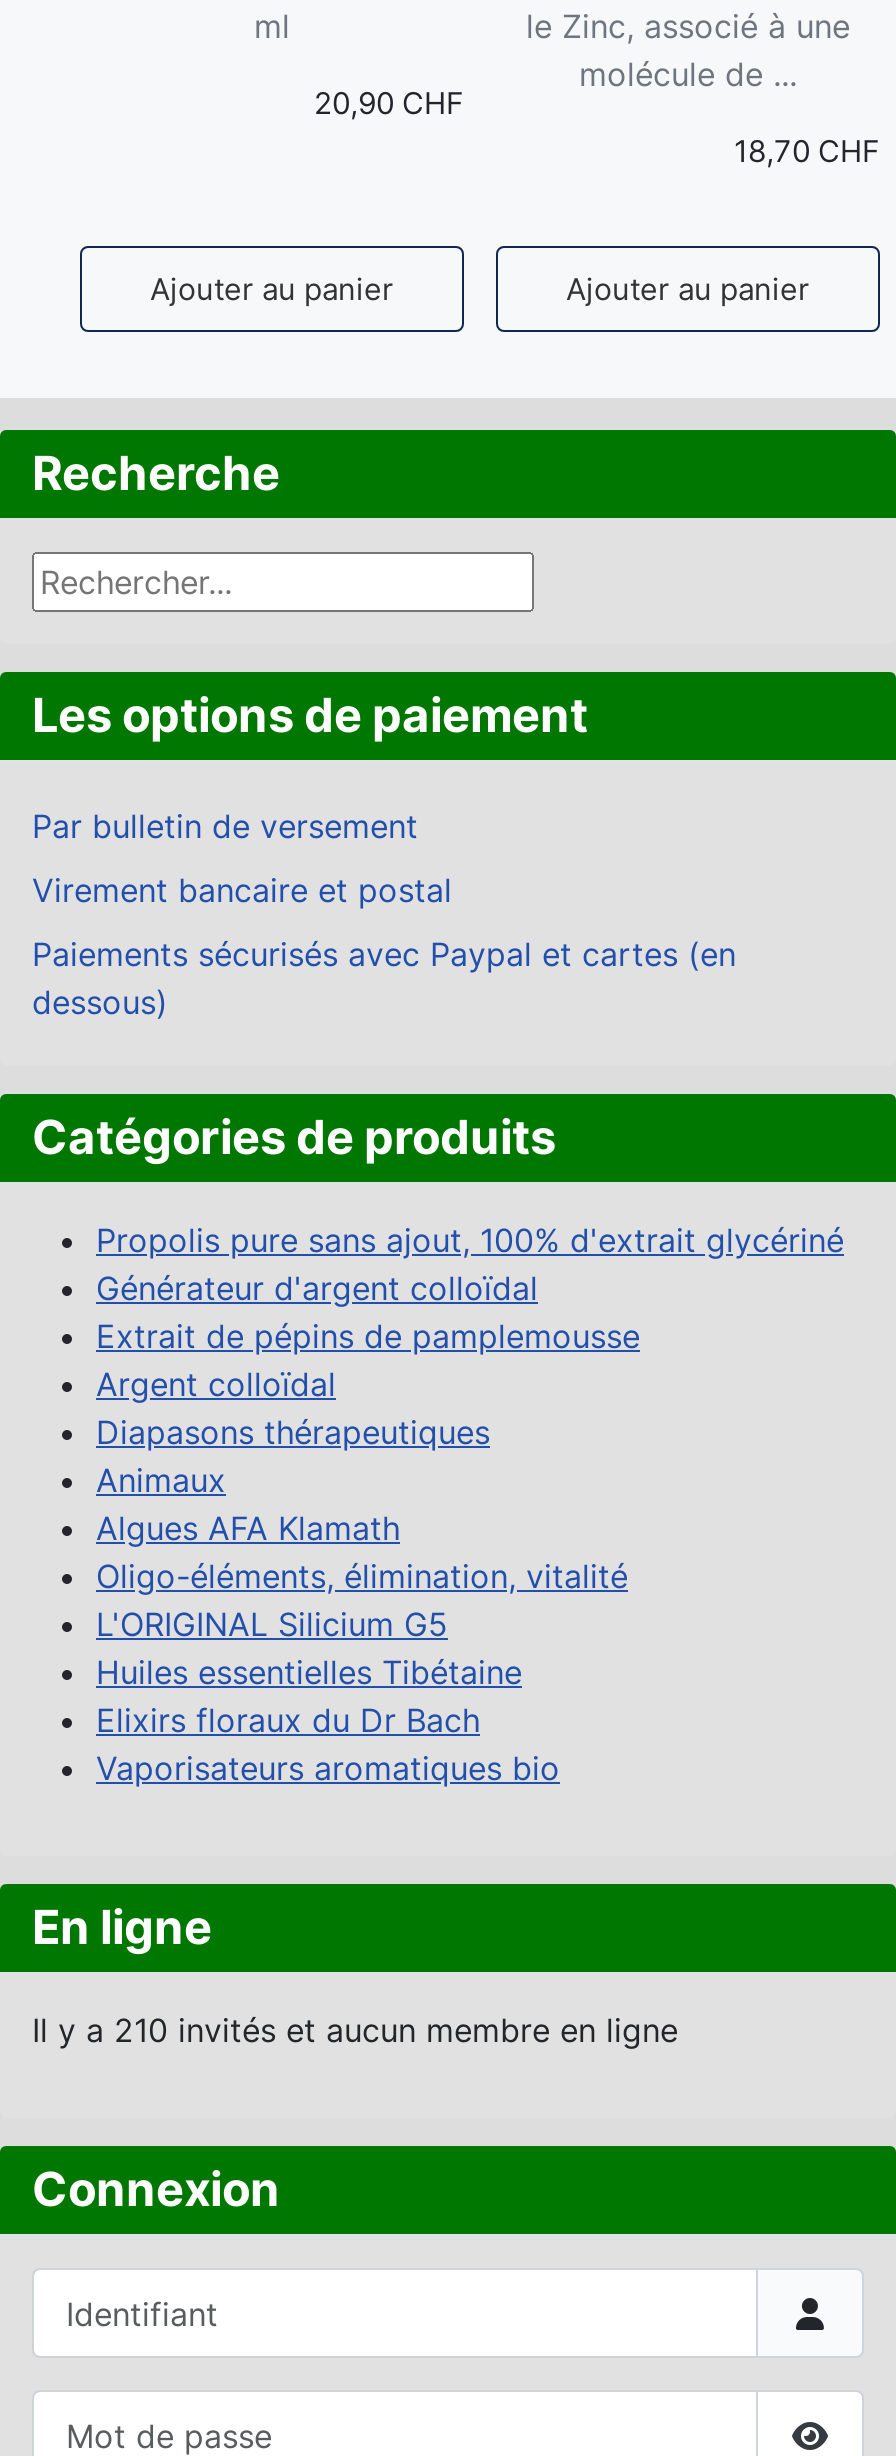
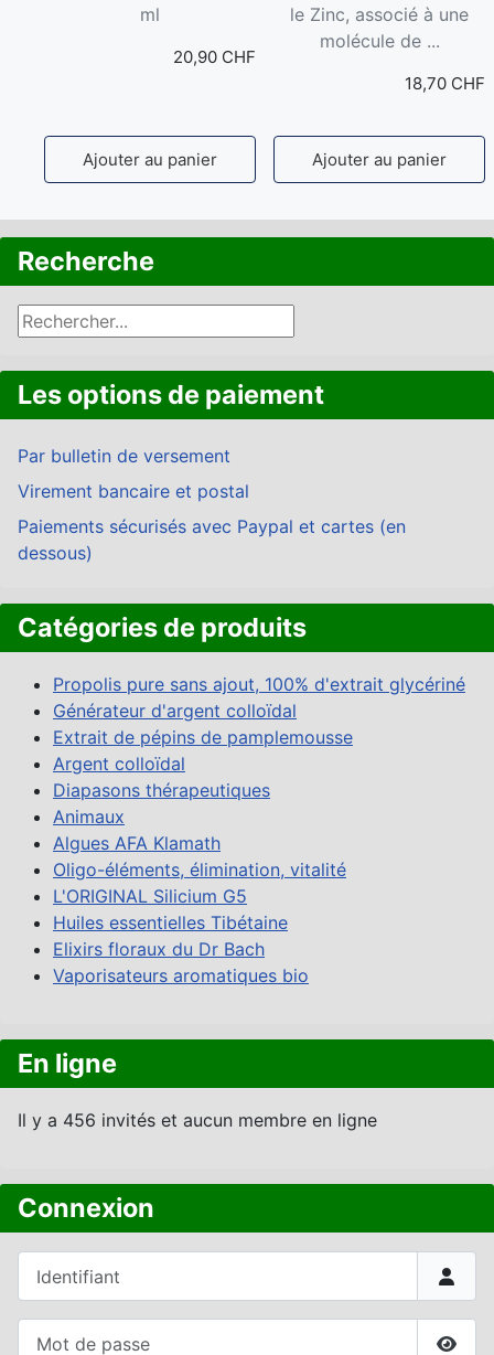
[32,2010,678,2050] Il y a 210 invités et aucun membre en ligne -> [18,1109,377,1131] Il y a 456 invités et aucun membre en ligne

